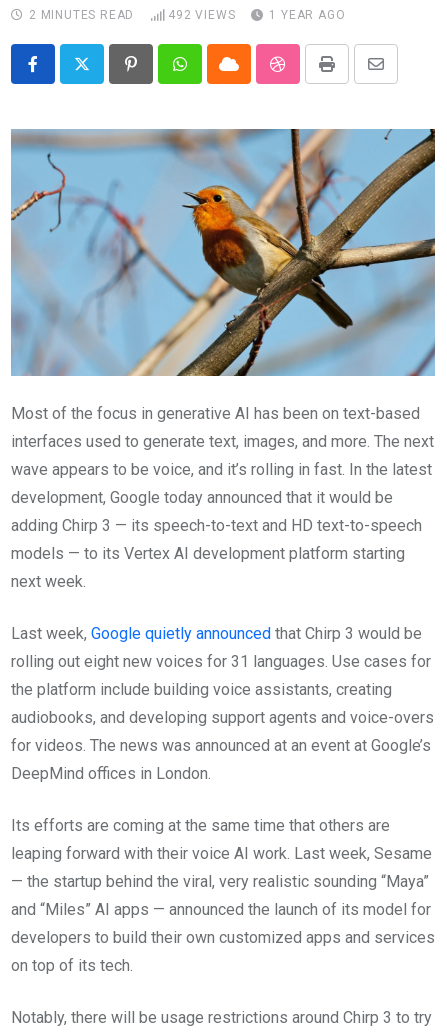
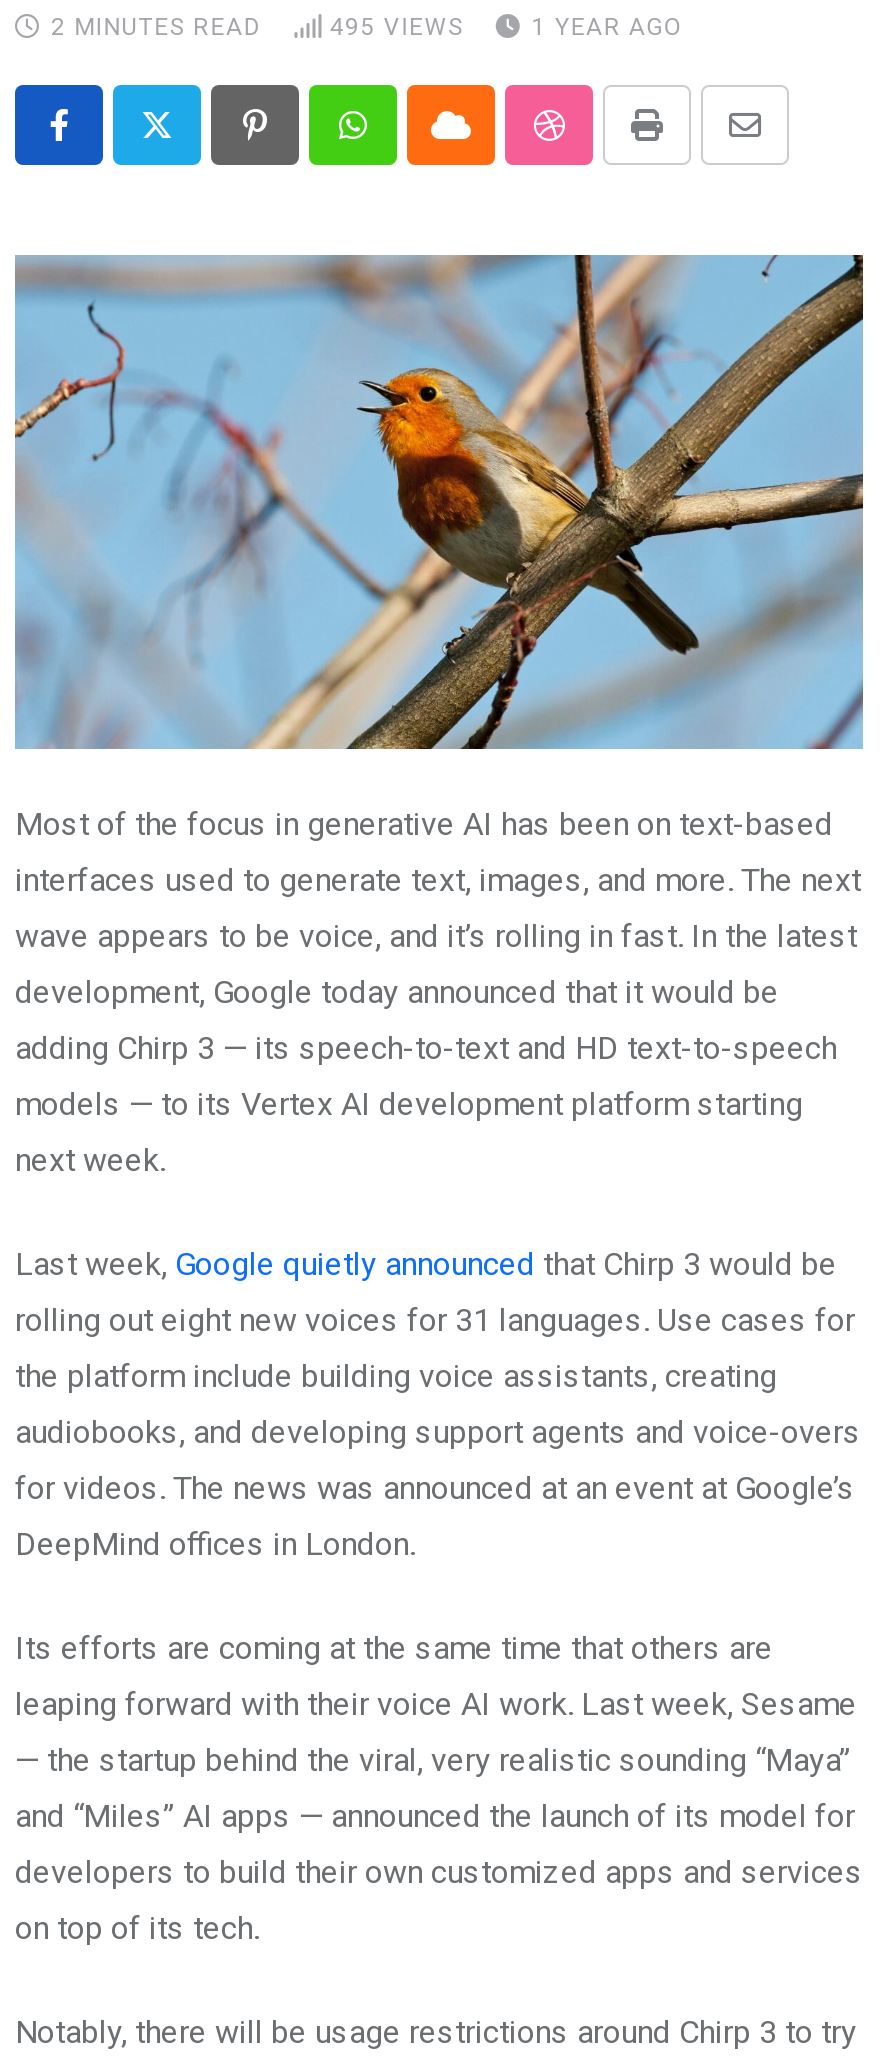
[168,8,235,22] 492 VIEWS -> [329,13,464,41] 495 VIEWS

